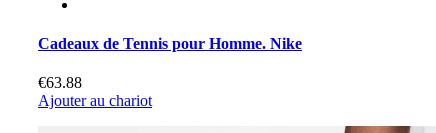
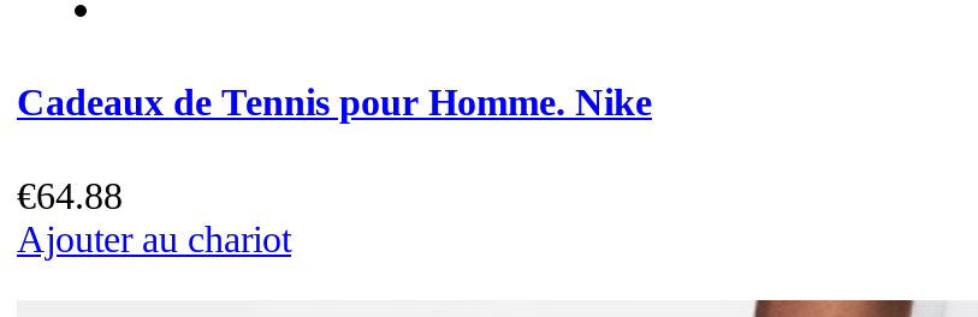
[38,74,82,91] €63.88 -> [17,175,123,216] €64.88

